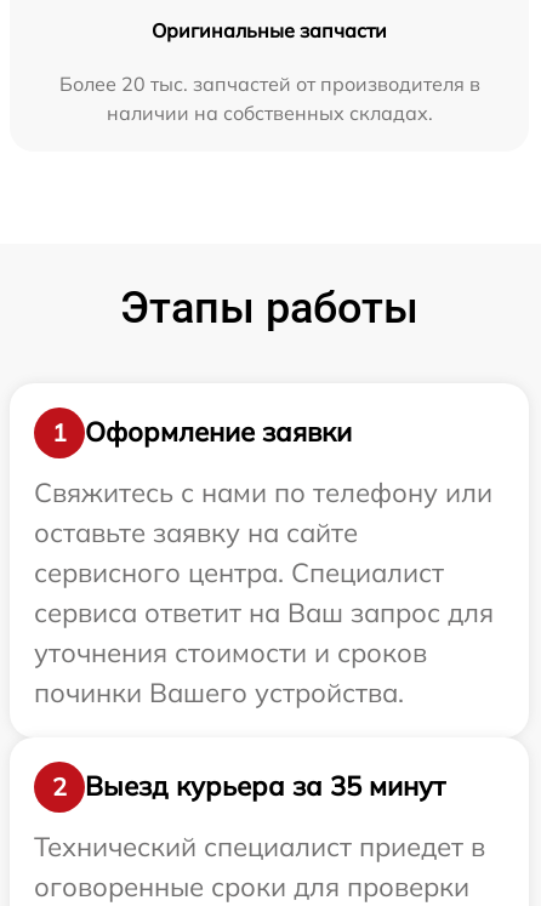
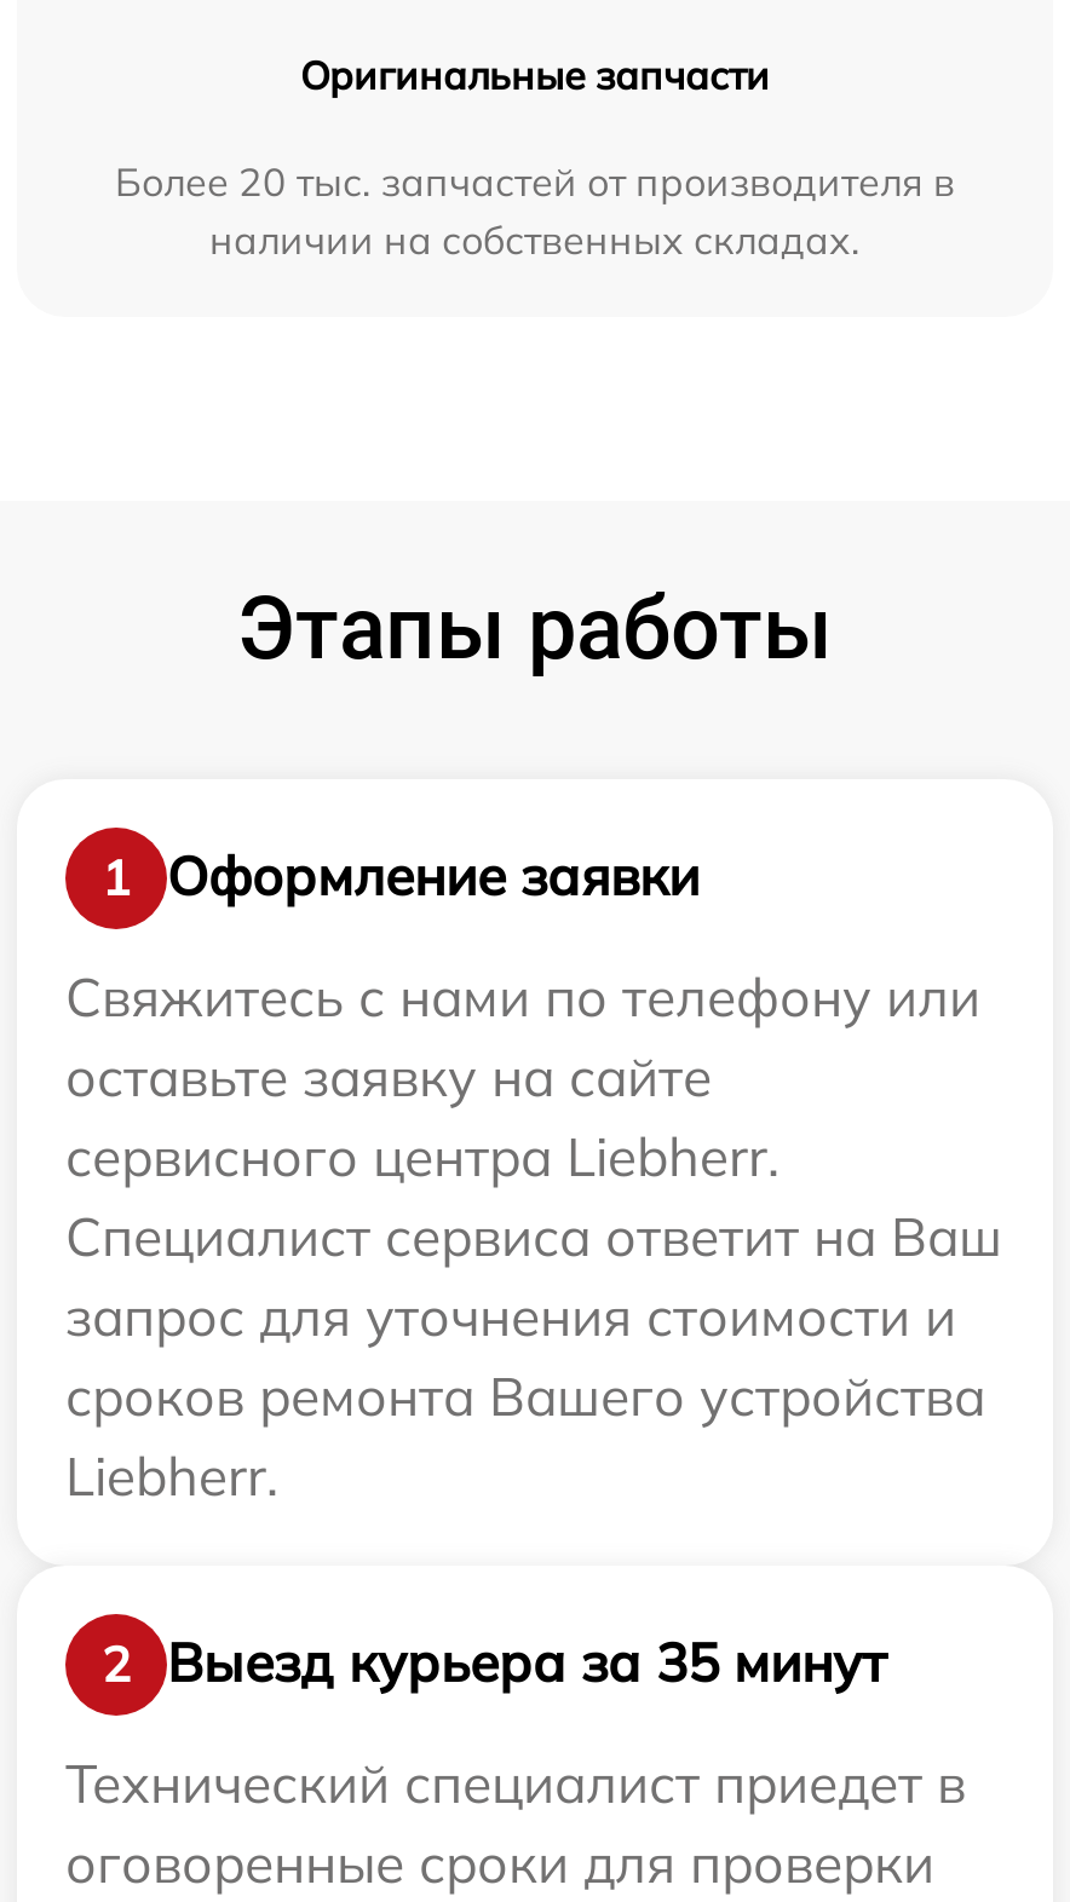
[34,555,494,709] сервисного центра. Специалист | сервиса ответит на Ваш запрос для | уточнения стоимости и сроков | починки Вашего устройства. -> [65,1122,1002,1509] сервисного центра Liebherr. | Специалист сервиса ответит на Ваш | запрос для уточнения стоимости и | сроков ремонта Вашего устройства | Liebherr.

